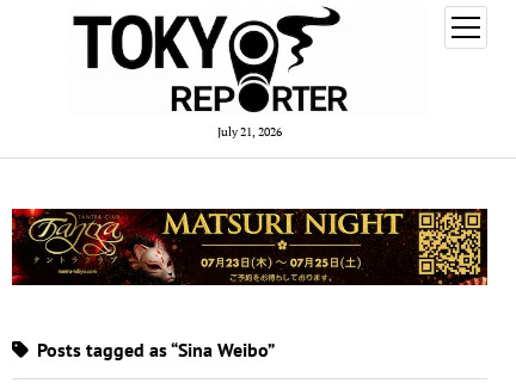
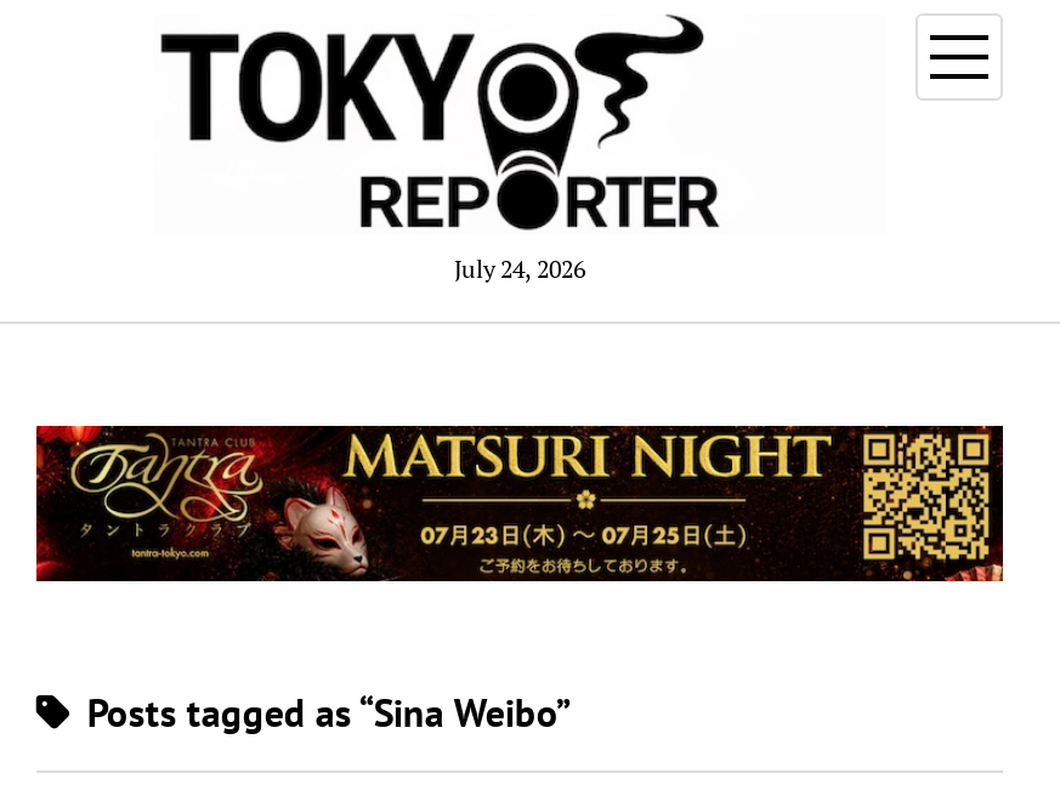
[217,124,282,139] July 21, 2026 -> [454,253,585,284] July 24, 2026

